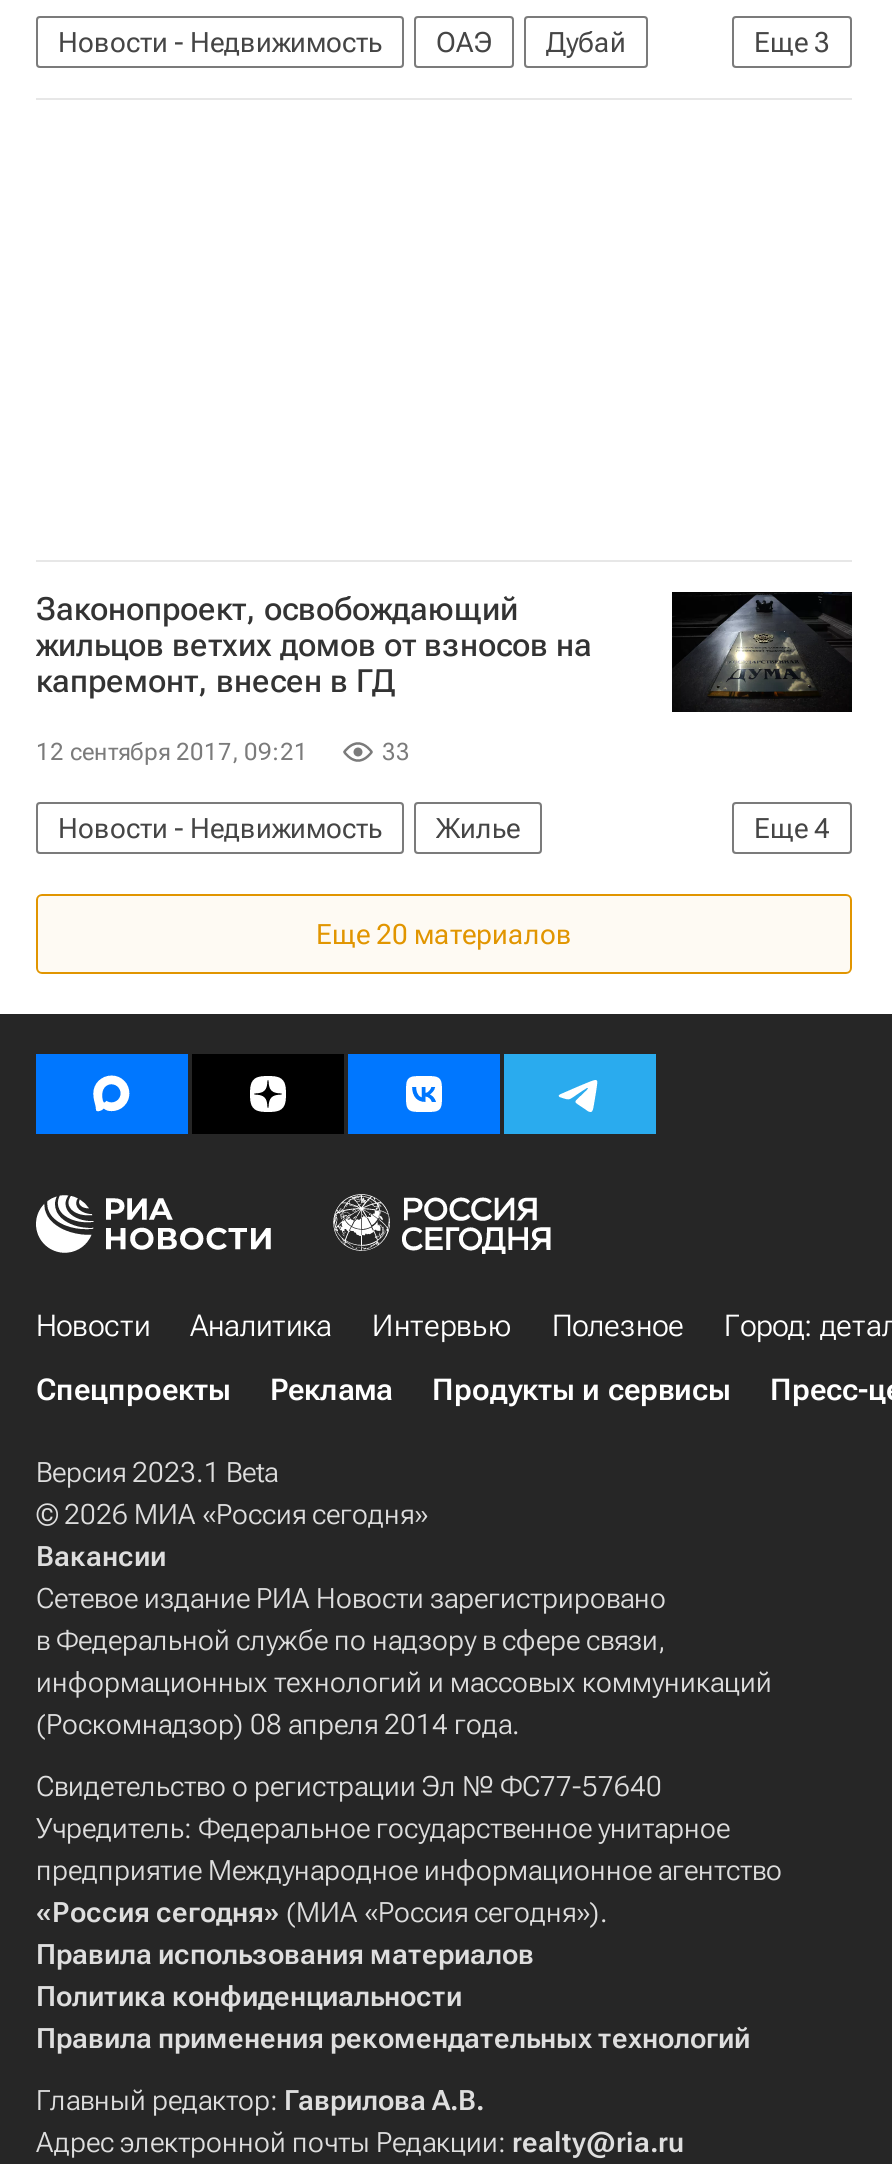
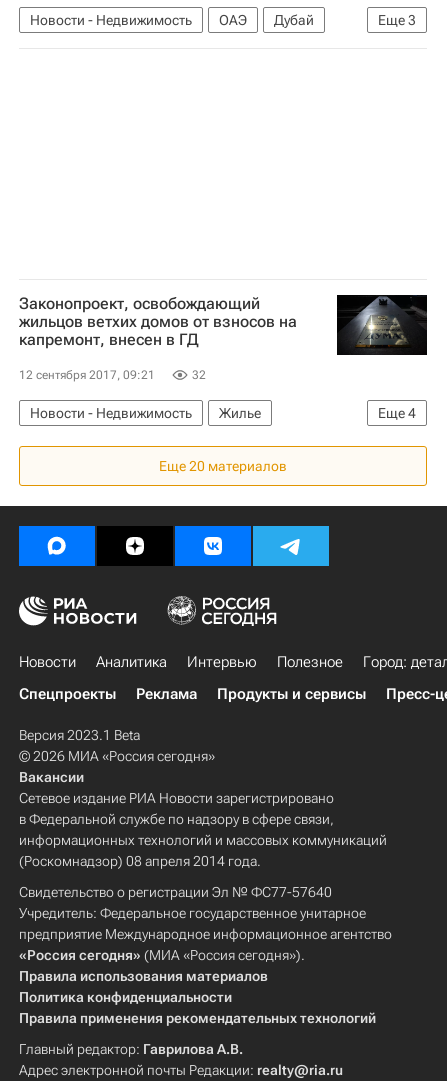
[382,737,410,765] 33 -> [192,368,206,382] 32

